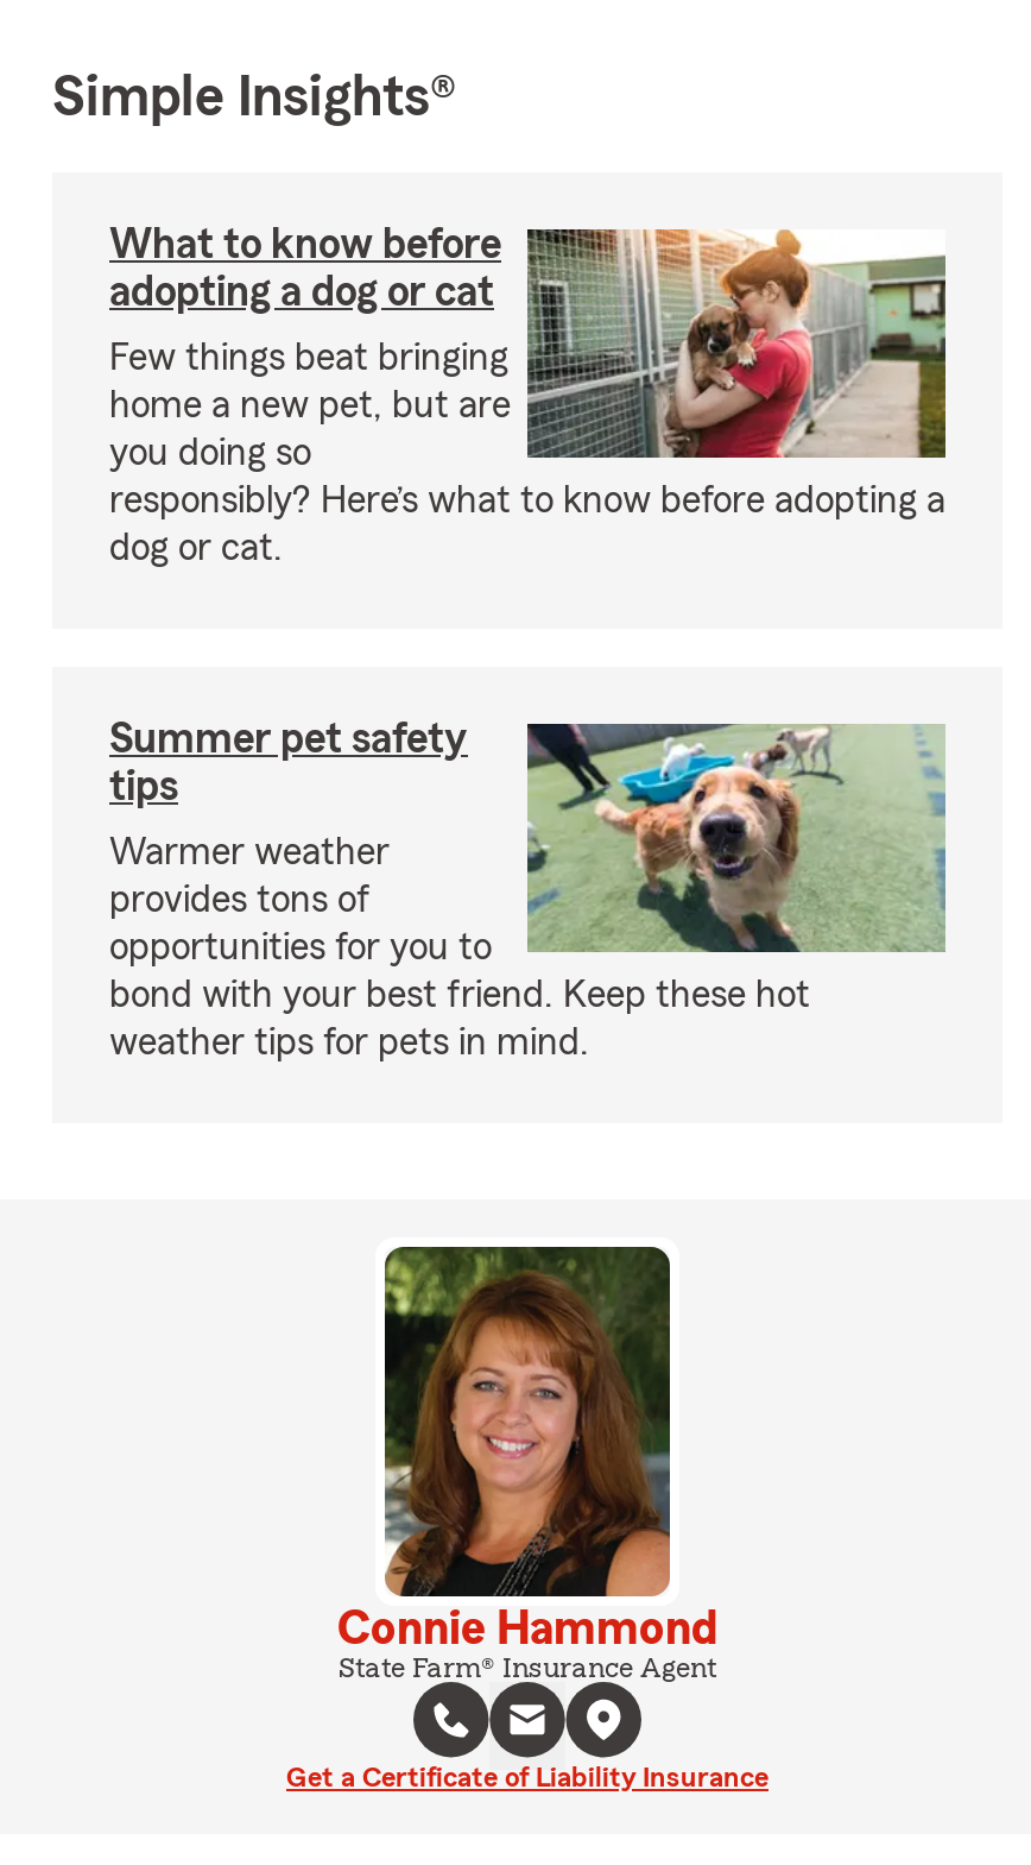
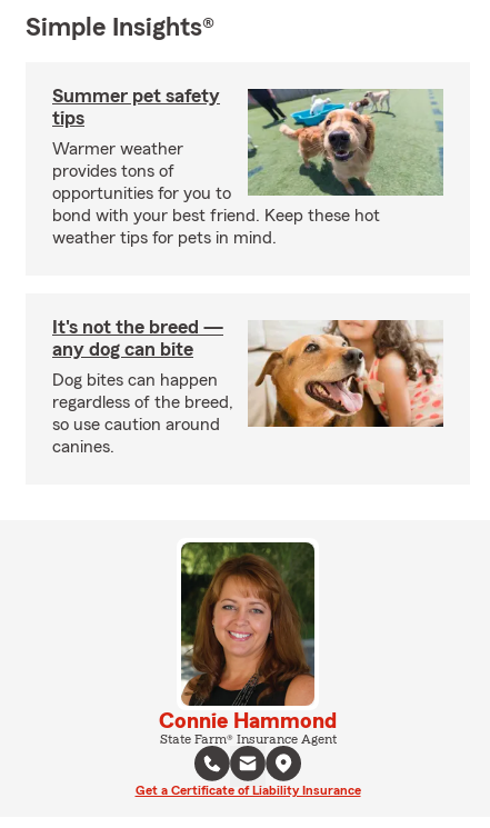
[109,223,948,567] [image] | What to know before | adopting a dog or cat | Few things beat bringing | home a new pet, but are | you doing so | responsibly? Here’s what to know before adopting a | dog or cat. -> none
moved [109,717,950,1062] -> [52,86,446,247]: [image] | Summer pet safety | tips | Warmer weather | provides tons of | opportunities for you to | bond with your best friend. Keep these hot | weather tips for pets in mind.
none -> [52,317,444,456] [image] | It's not the breed — | any dog can bite | Dog bites can happen | regardless of the breed, | so use caution around | canines.

